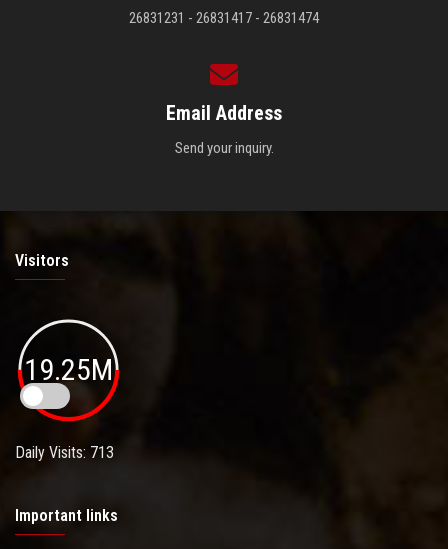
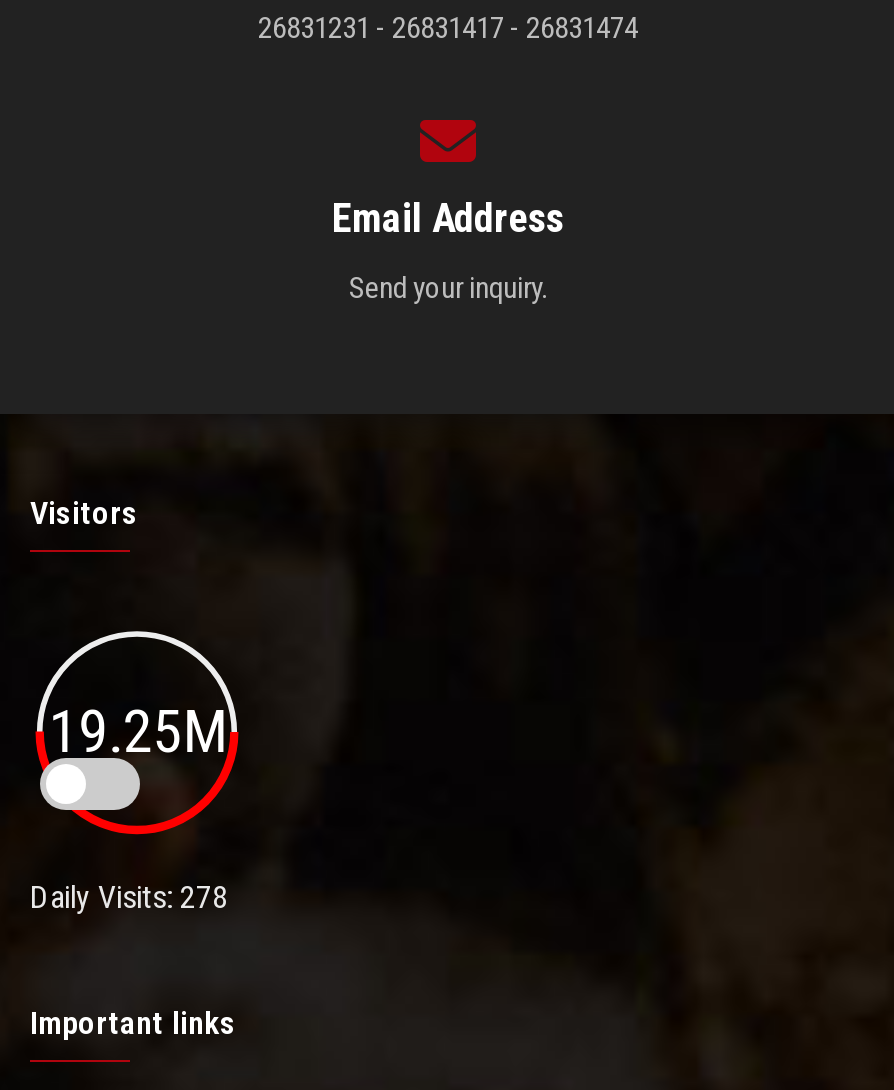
[15,443,114,462] Daily Visits: 713 -> [30,877,228,915] Daily Visits: 278

